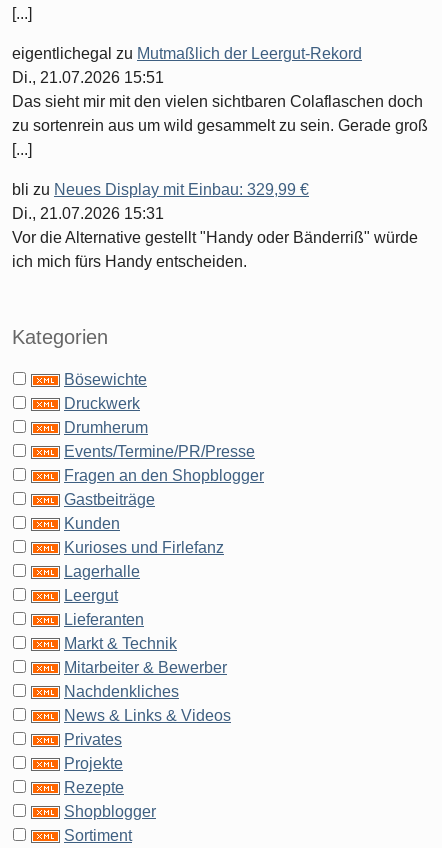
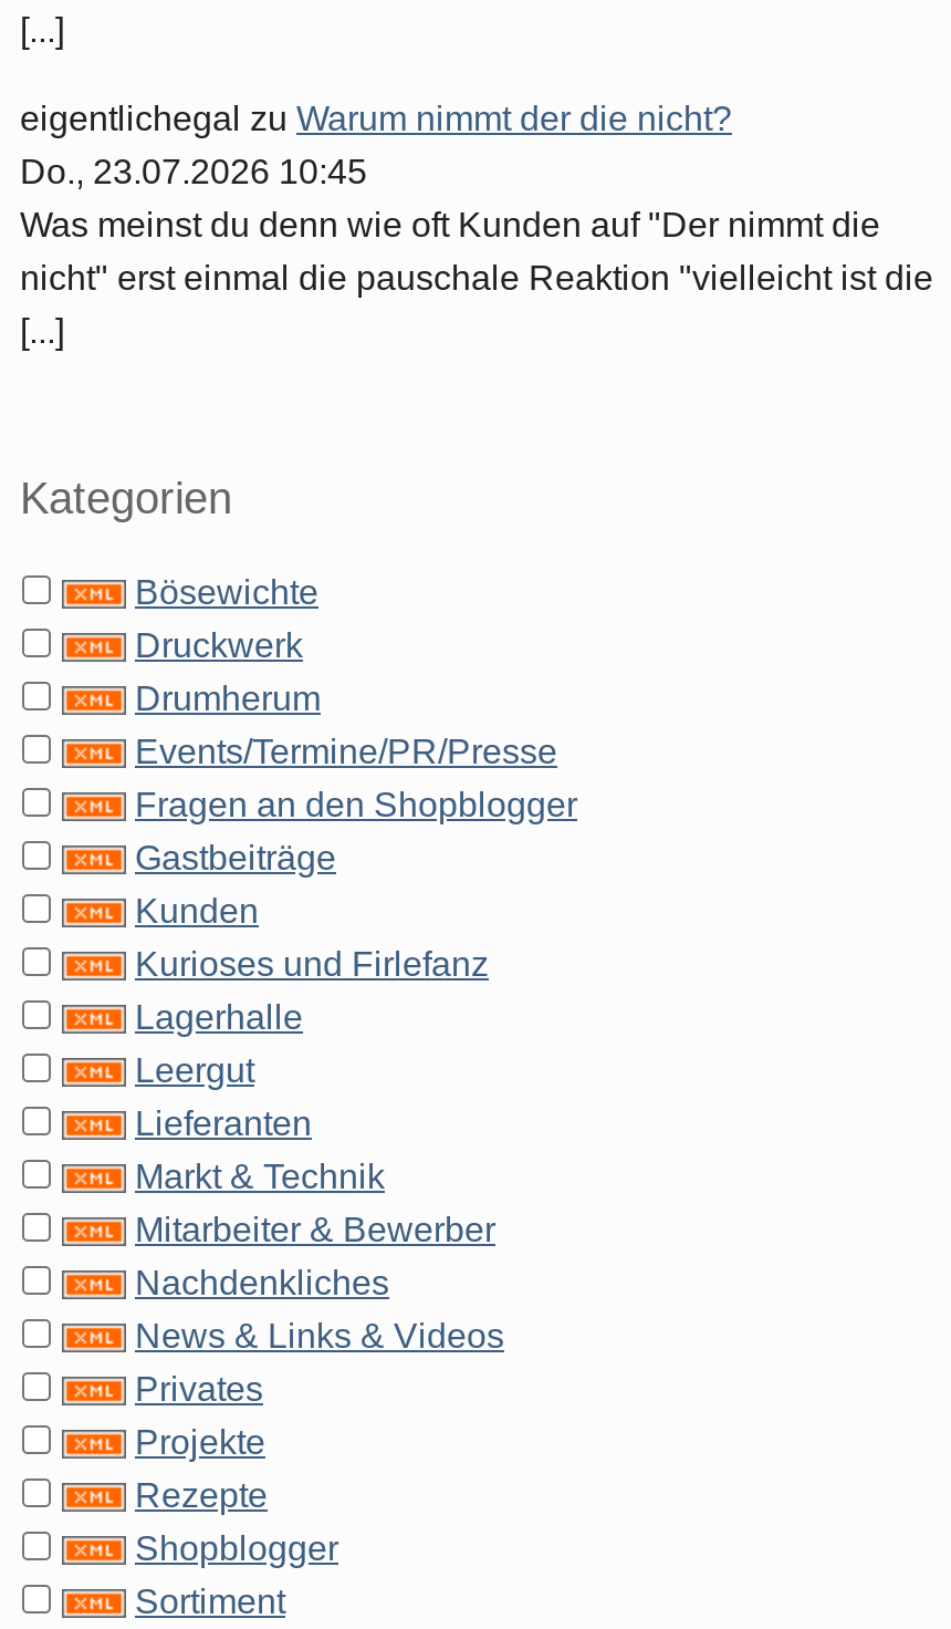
[12,45,428,134] eigentlichegal zu Mutmaßlich der Leergut-Rekord | Di., 21.07.2026 15:51 | Das sieht mir mit den vielen sichtbaren Colaflaschen doch | zu sortenrein aus um wild gesammelt zu sein. Gerade groß -> [20,99,933,296] eigentlichegal zu Warum nimmt der die nicht? | Do., 23.07.2026 10:45 | Was meinst du denn wie oft Kunden auf "Der nimmt die | nicht" erst einmal die pauschale Reaktion "vielleicht ist die
[12,181,418,270] bli zu Neues Display mit Einbau: 329,99 € | Di., 21.07.2026 15:31 | Vor die Alternative gestellt "Handy oder Bänderriß" würde | ich mich fürs Handy entscheiden. -> none

